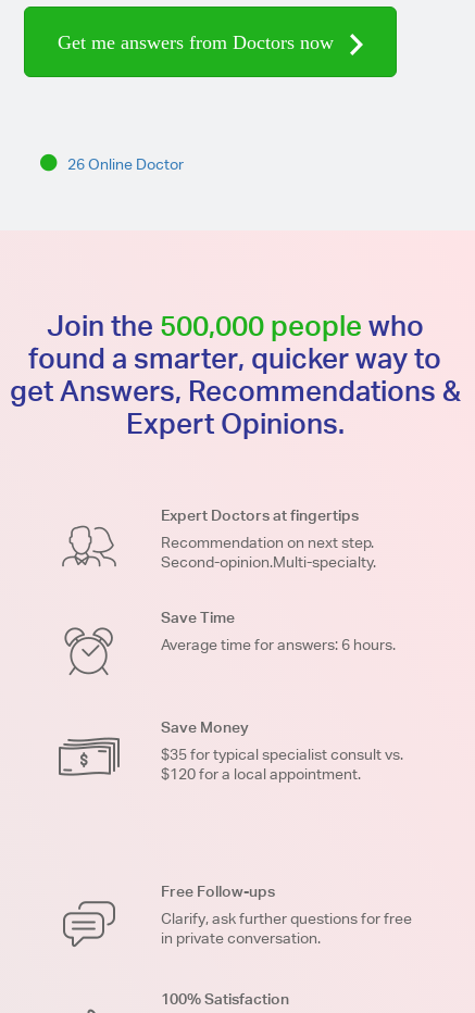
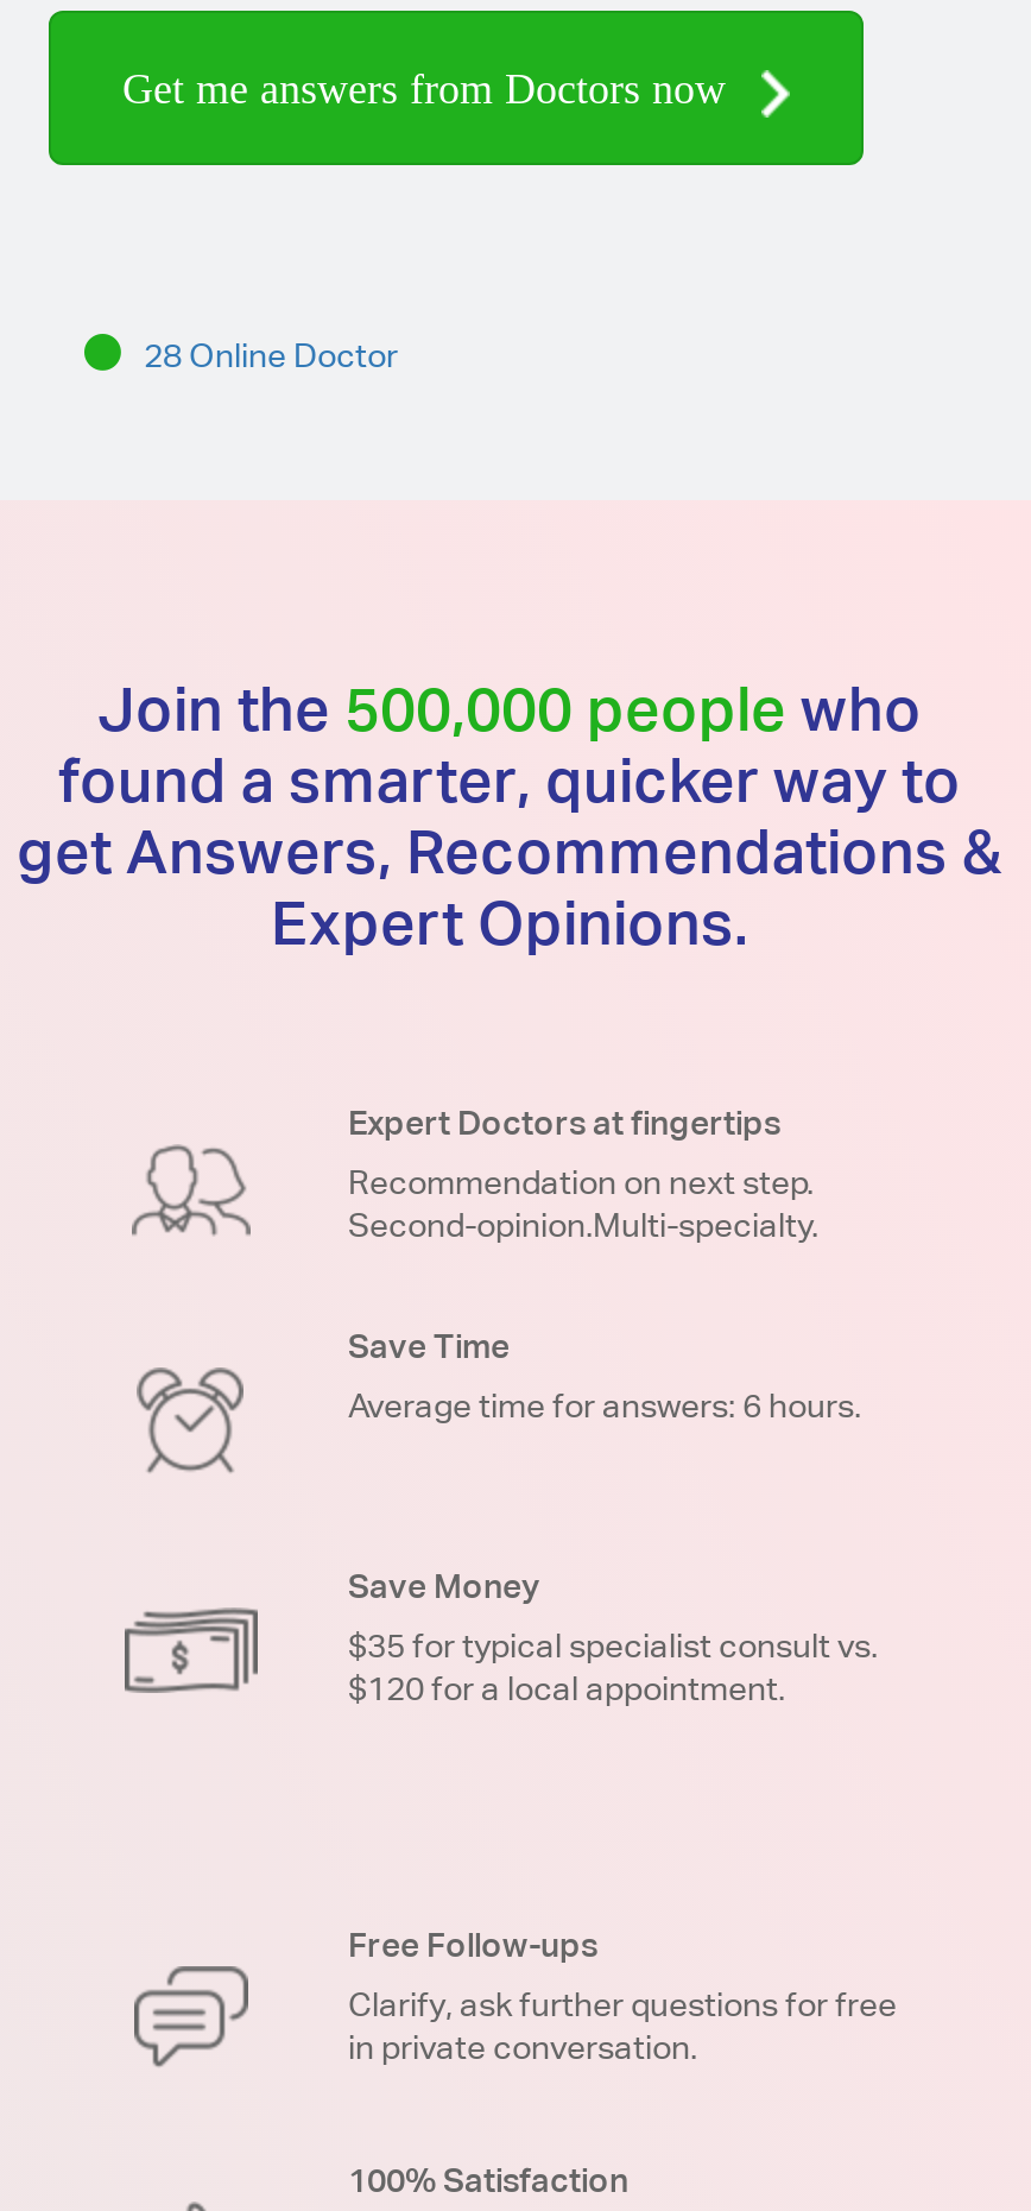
[67,155,184,173] 26 Online Doctor -> [144,336,398,374] 28 Online Doctor

